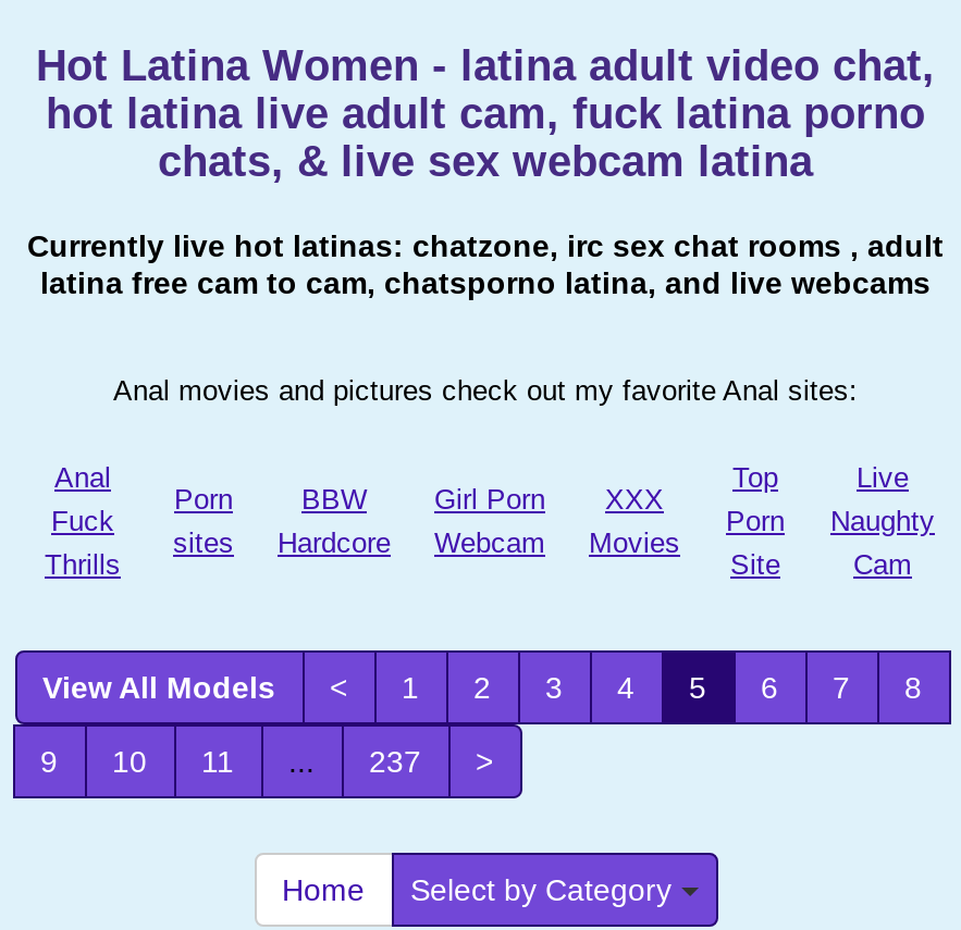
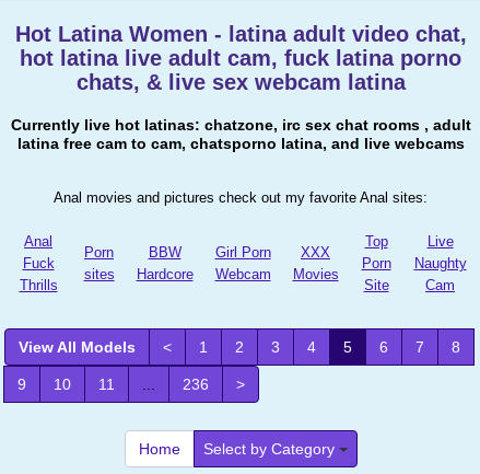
[369,744,421,779] 237 -> [182,375,208,393] 236

